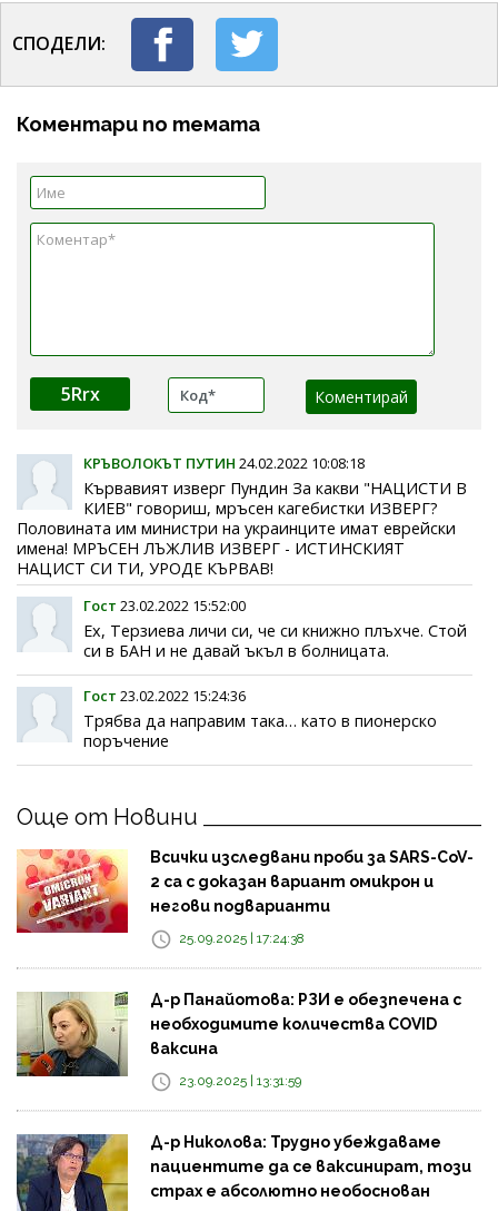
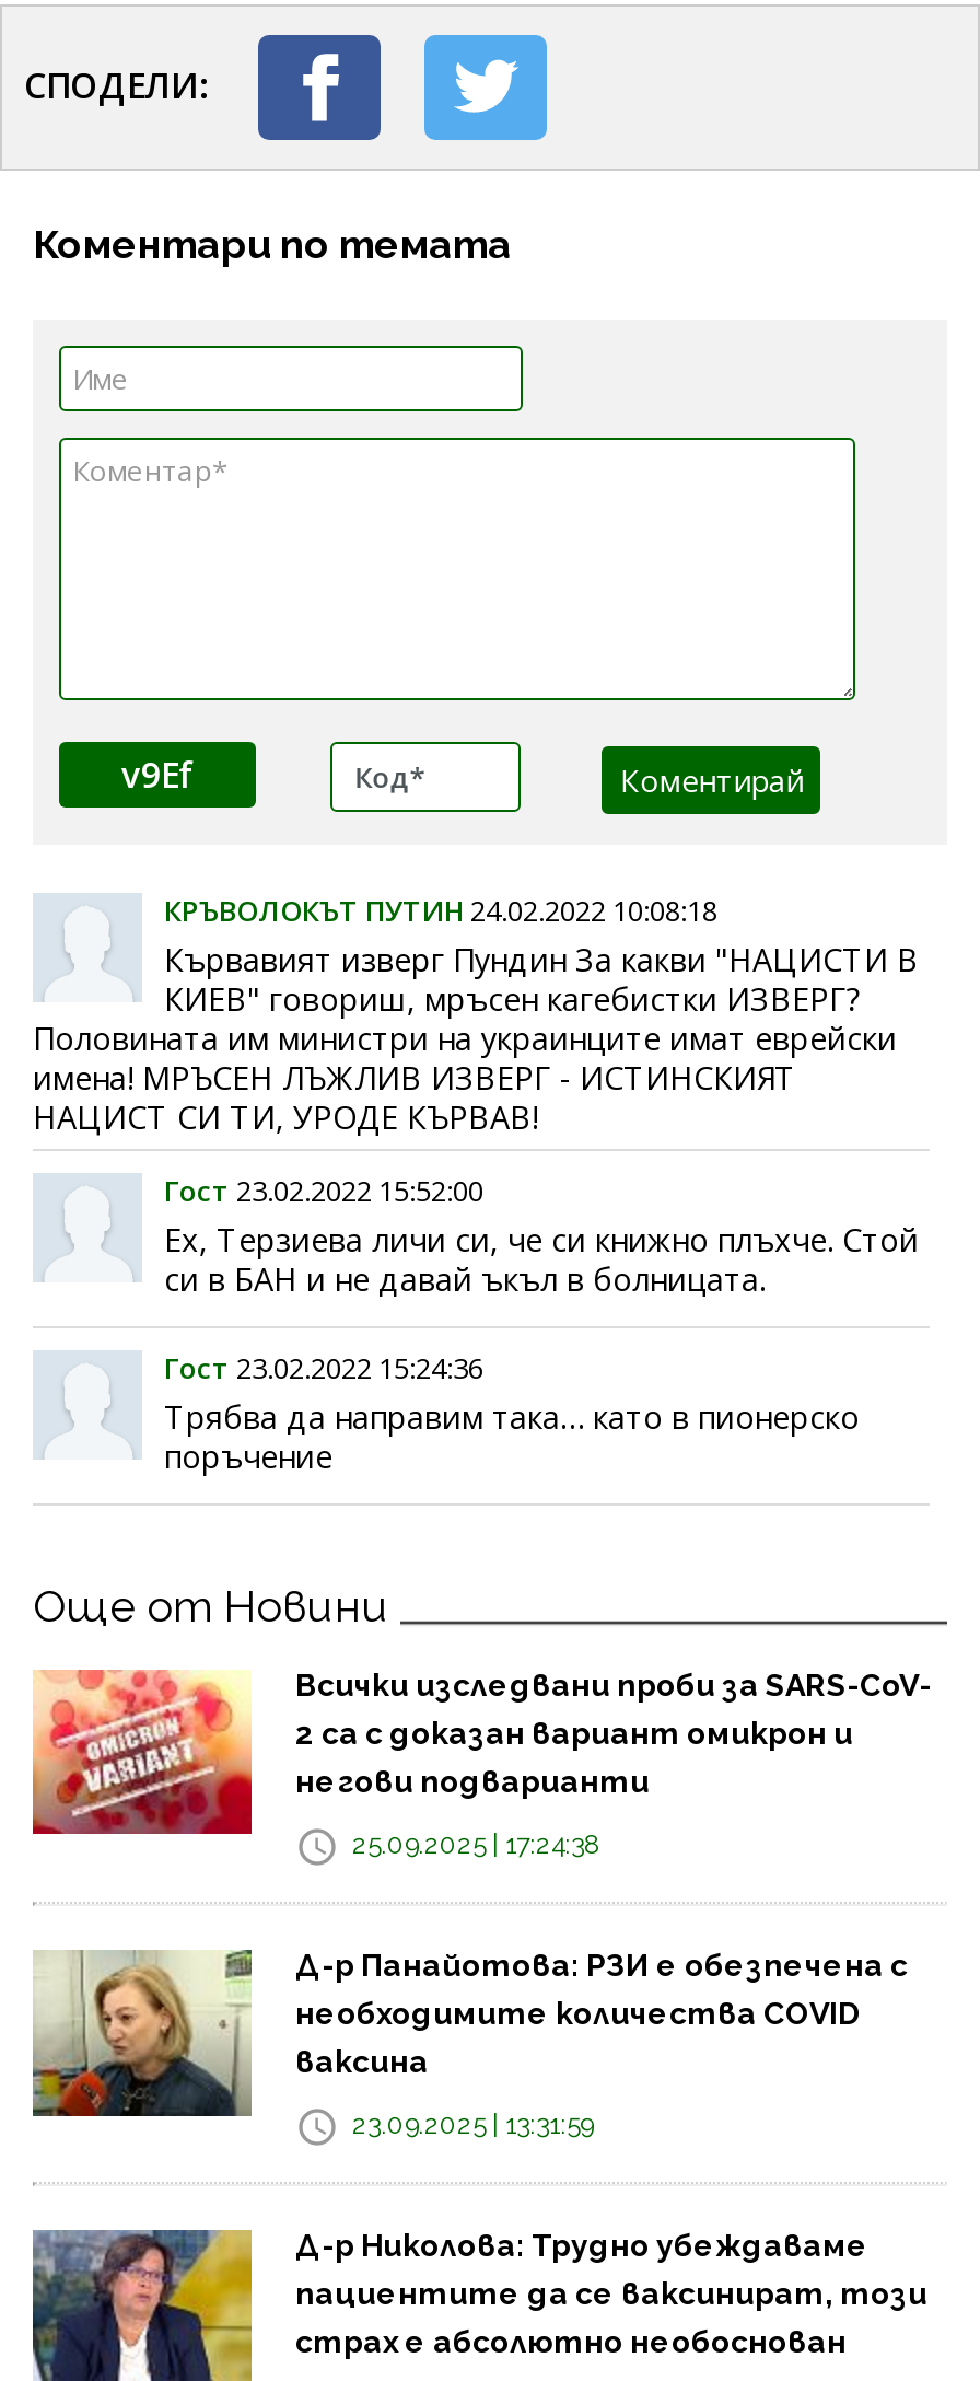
[61,381,99,406] 5Rrx -> [121,750,194,798] v9Ef

